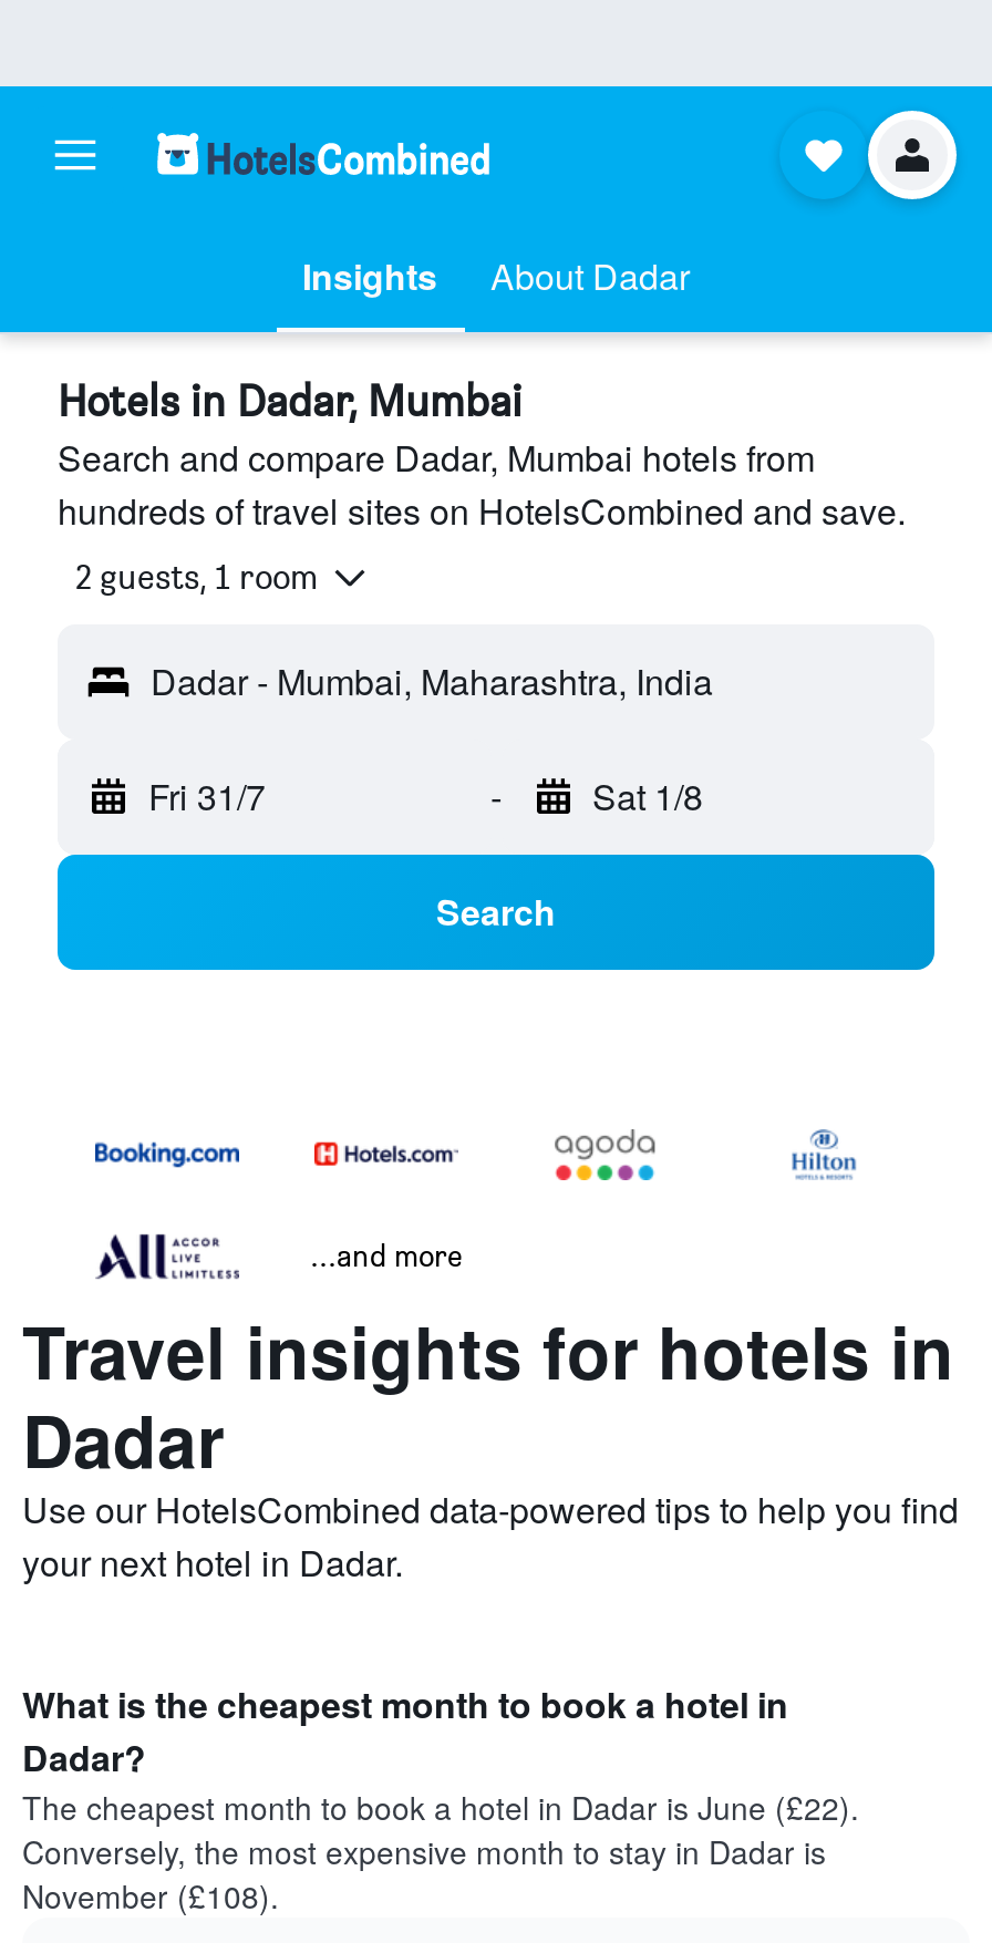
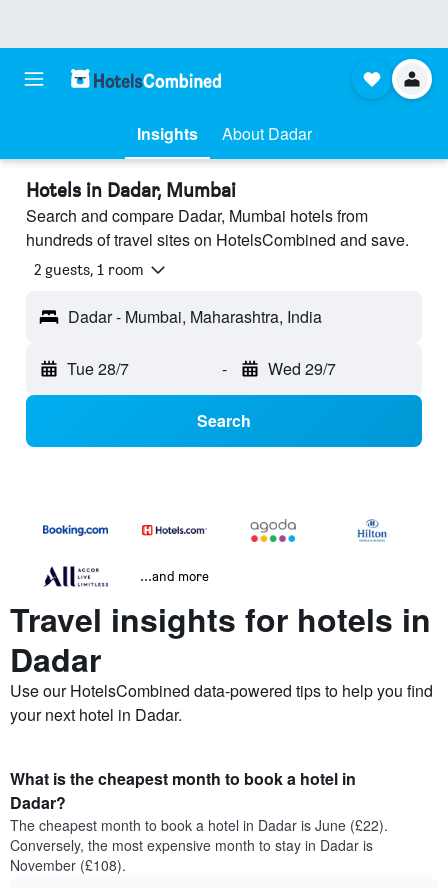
[148,771,266,822] Fri 31/7 -> [67,357,129,380] Tue 28/7
[592,771,703,822] Sat 1/8 -> [267,357,335,380] Wed 29/7

